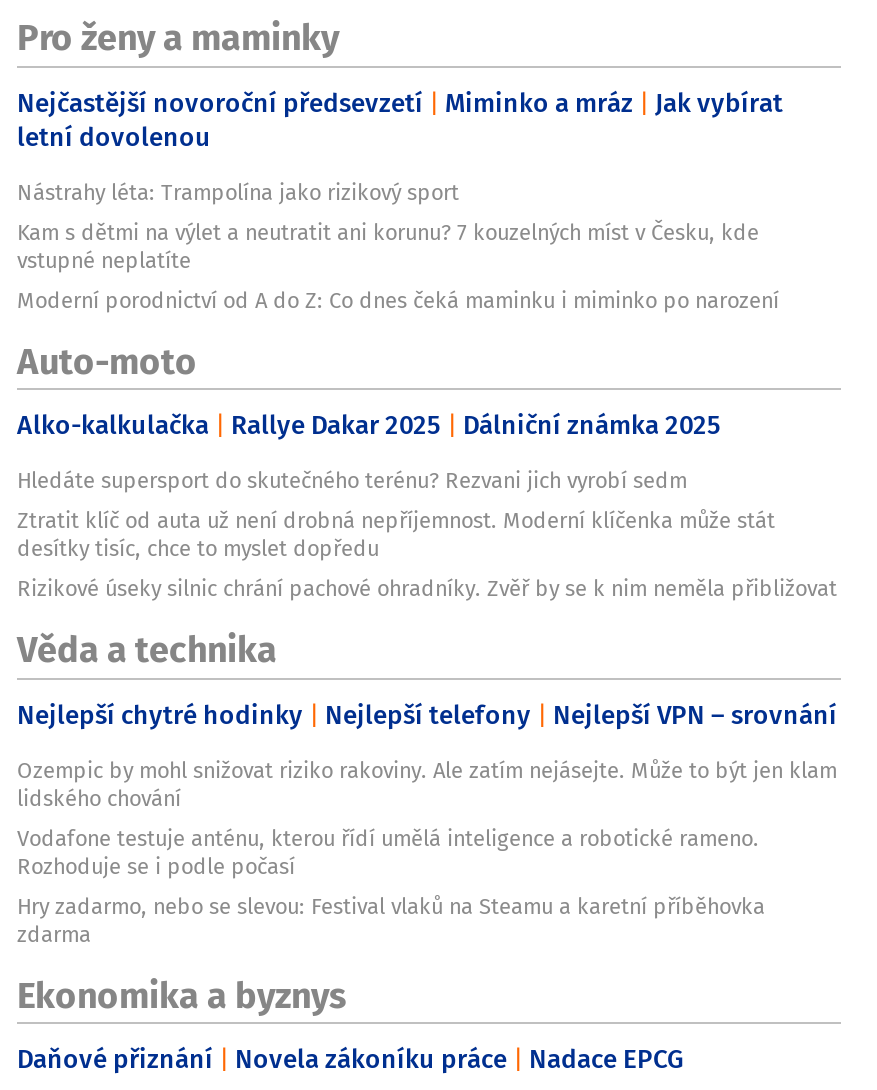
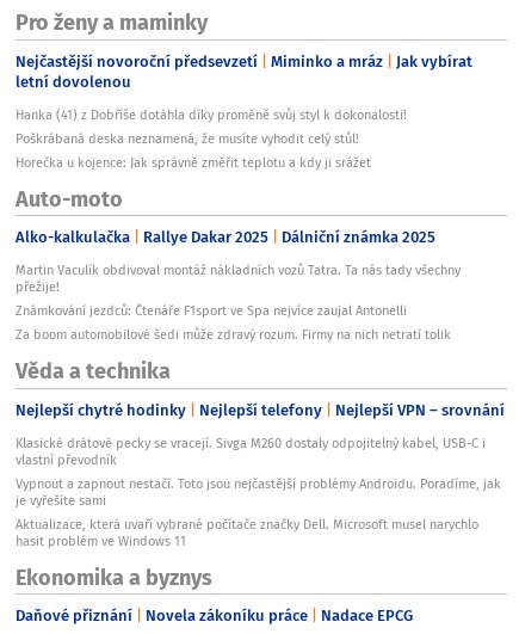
[17,176,779,316] Nástrahy léta: Trampolína jako rizikový sport | Kam s dětmi na výlet a neutratit ani korunu? 7 kouzelných míst v Česku, kde | vstupné neplatíte | Moderní porodnictví od A do Z: Co dnes čeká maminku i miminko po narození -> [16,105,407,172] Hanka (41) z Dobříše dotáhla díky proměně svůj styl k dokonalosti! | Poškrábaná deska neznamená, že musíte vyhodit celý stůl! | Horečka u kojence: Jak správně změřit teplotu a kdy ji srážet
[17,465,837,605] Hledáte supersport do skutečného terénu? Rezvani jich vyrobí sedm | Ztratit klíč od auta už není drobná nepříjemnost. Moderní klíčenka může stát | desítky tisíc, chce to myslet dopředu | Rizikové úseky silnic chrání pachové ohradníky. Zvěř by se k nim neměla přibližovat -> [16,261,461,344] Martin Vaculík obdivoval montáž nákladních vozů Tatra. Ta nás tady všechny | přežije! | Známkování jezdců: Čtenáře F1sport ve Spa nejvíce zaujal Antonelli | Za boom automobilové šedi může zdravý rozum. Firmy na nich netratí tolik
[17,754,837,950] Ozempic by mohl snižovat riziko rakoviny. Ale zatím nejásejte. Může to být jen klam | lidského chování | Vodafone testuje anténu, kterou řídí umělá inteligence a robotické rameno. | Rozhoduje se i podle počasí | Hry zadarmo, nebo se slevou: Festival vlaků na Steamu a karetní příběhovka | zdarma -> [16,433,501,550] Klasické drátové pecky se vracejí. Sivga M260 dostaly odpojitelný kabel, USB-C i | vlastní převodník | Vypnout a zapnout nestačí. Toto jsou nejčastější problémy Androidu. Poradíme, jak | je vyřešíte sami | Aktualizace, která uvaří vybrané počítače značky Dell. Microsoft musel narychlo | hasit problém ve Windows 11

